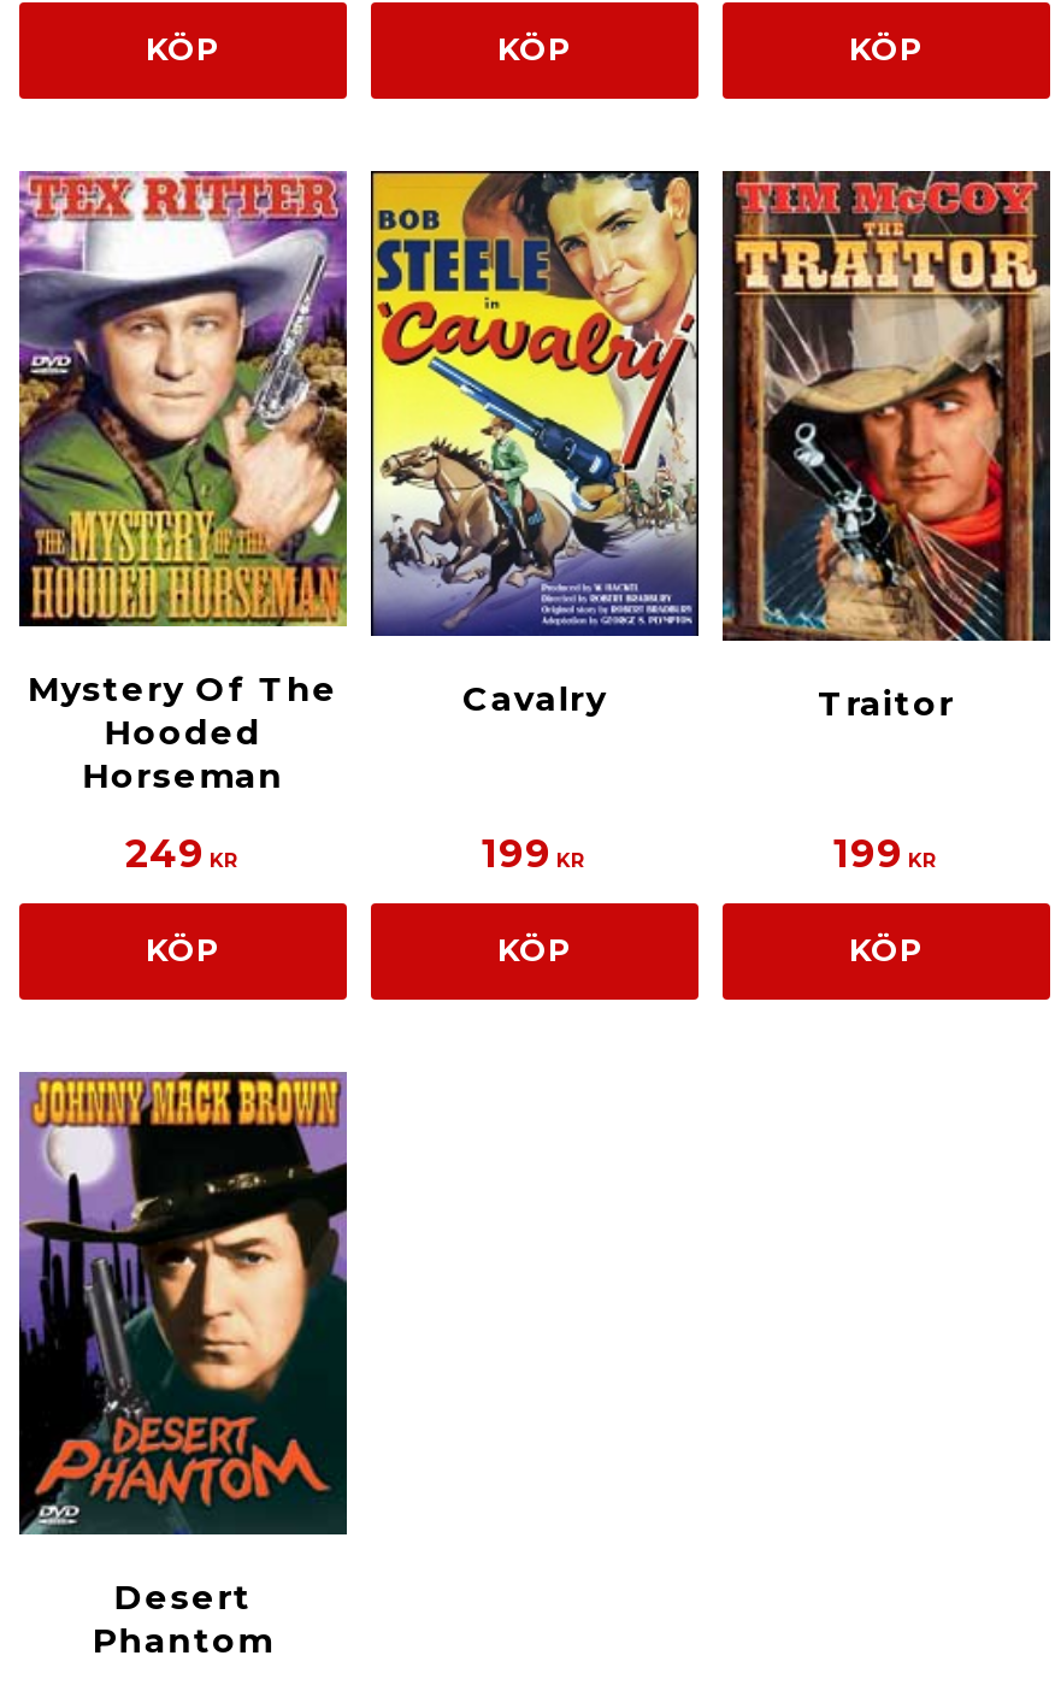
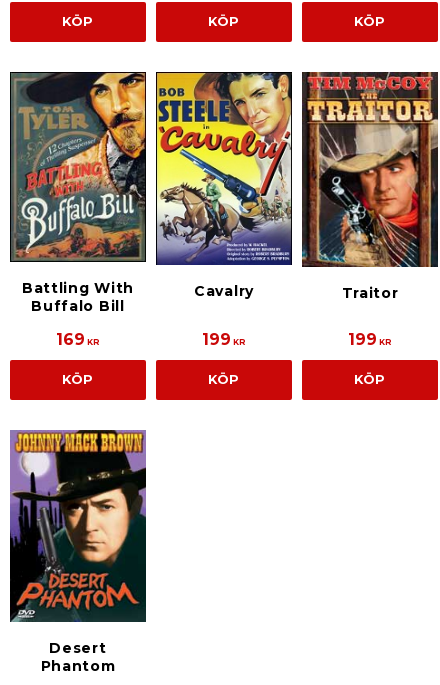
[17,170,349,797] [image] | Mystery Of The | Hooded | Horseman -> [9,71,147,315] [image] | Battling With | Buffalo Bill
[125,832,241,877] 249 KR -> [56,329,100,348] 169 KR

